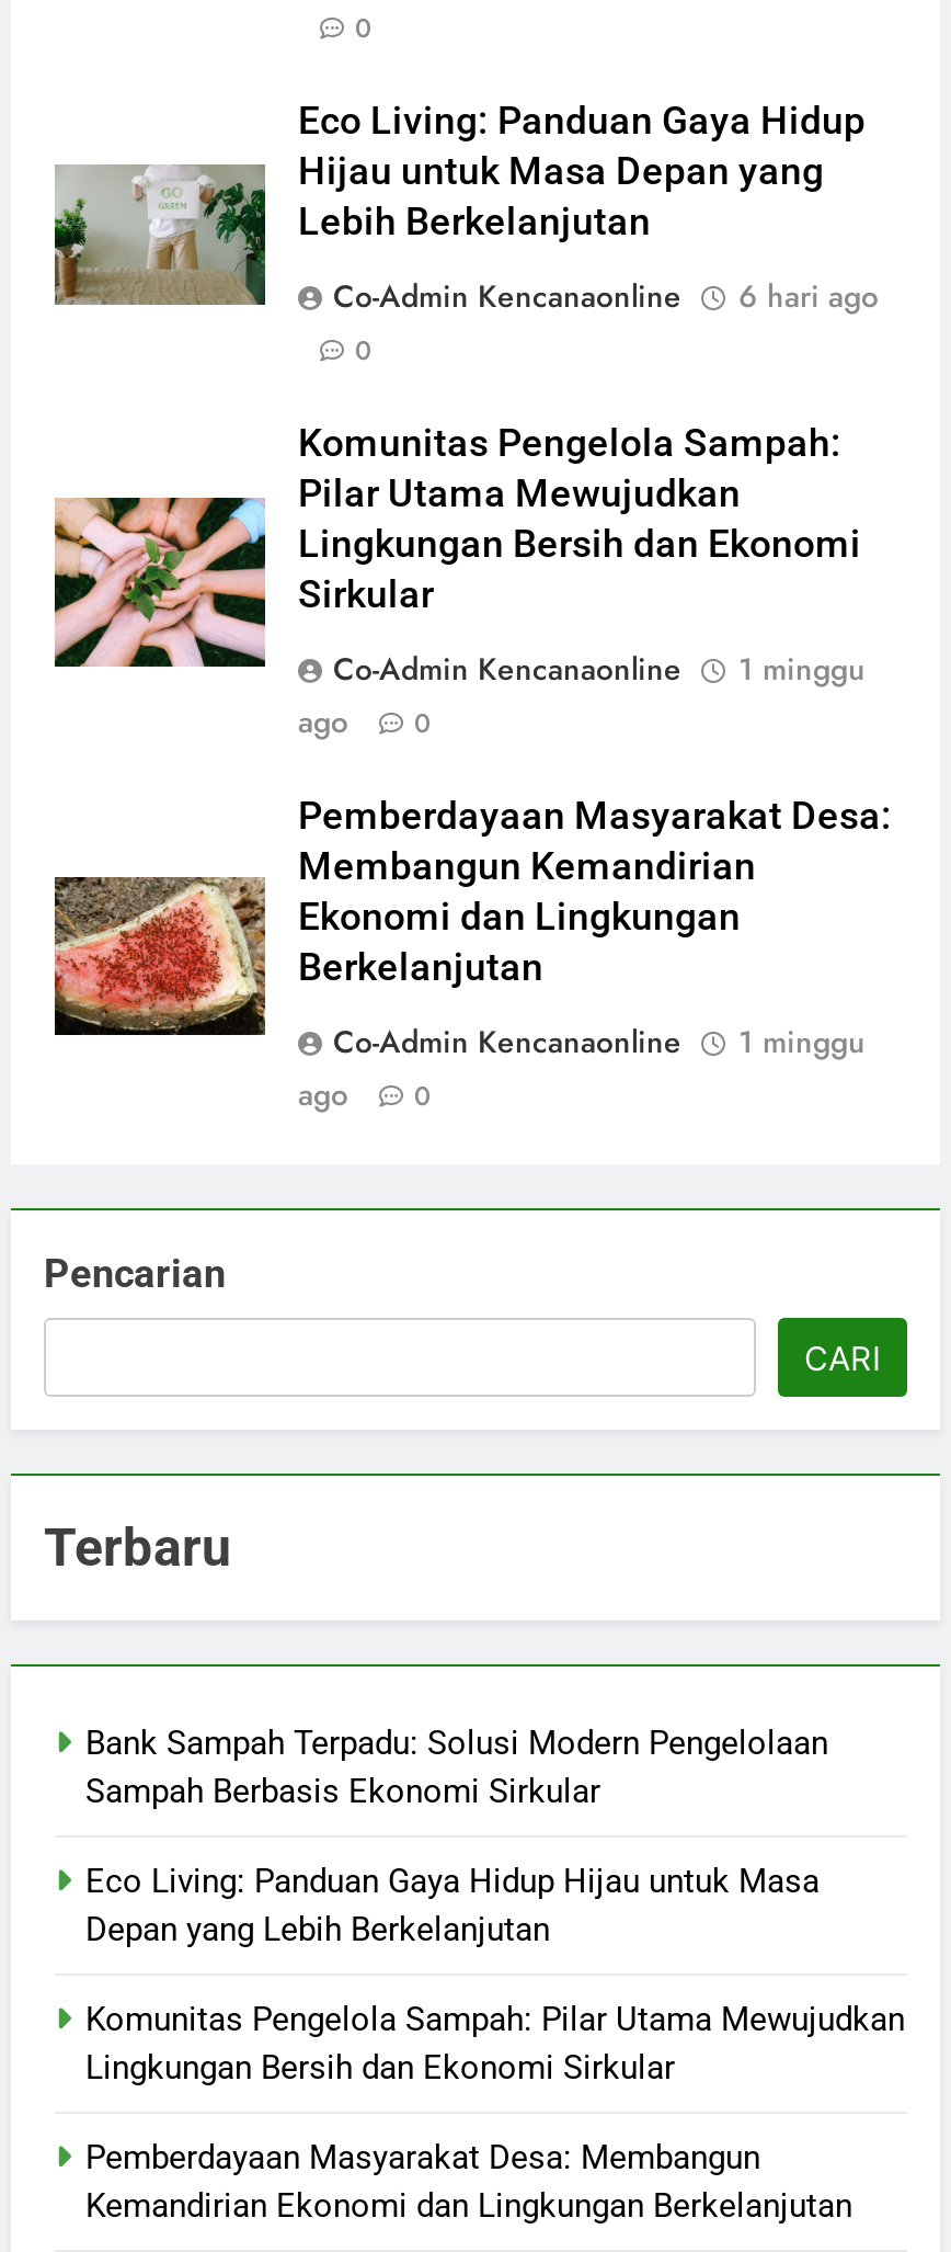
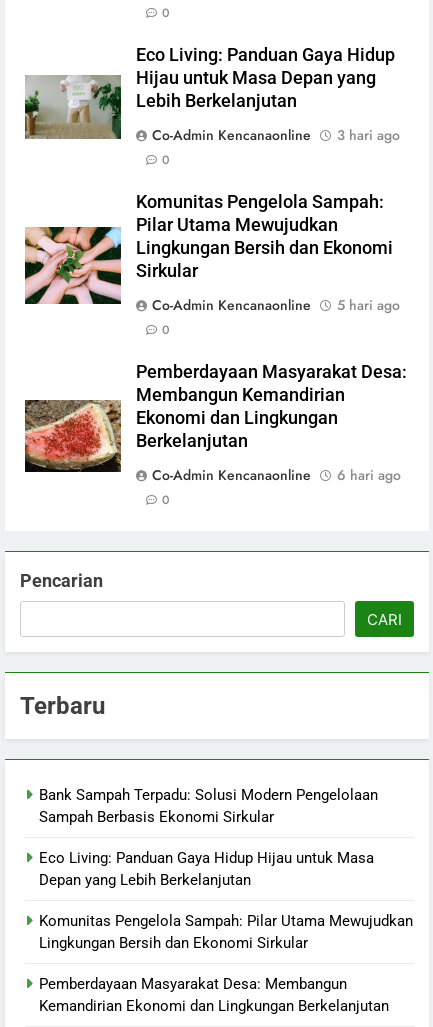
[333,274,879,318] Co-Admin Kencanaonline 6 hari ago -> [152,125,400,145] Co-Admin Kencanaonline 3 hari ago
[298,646,866,743] 1 minggu | ago -> [337,295,400,315] 5 hari ago
[298,1019,866,1116] 1 minggu | ago -> [337,465,401,485] 6 hari ago

